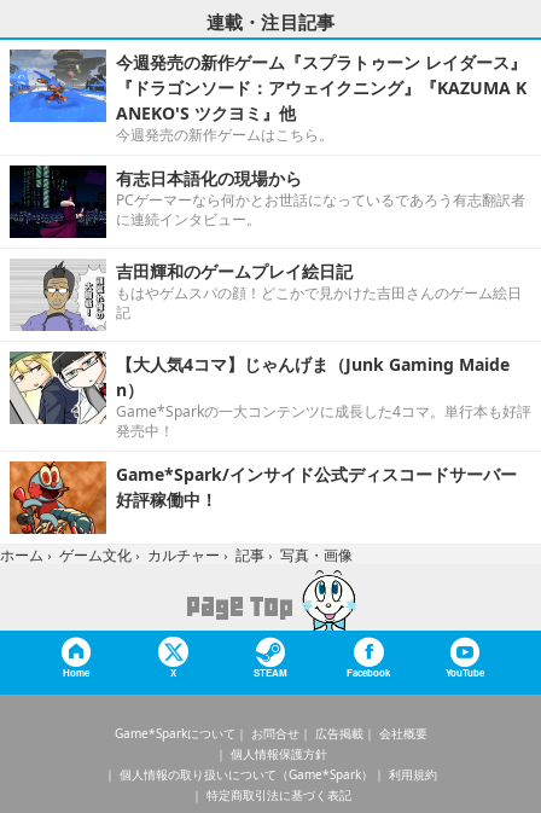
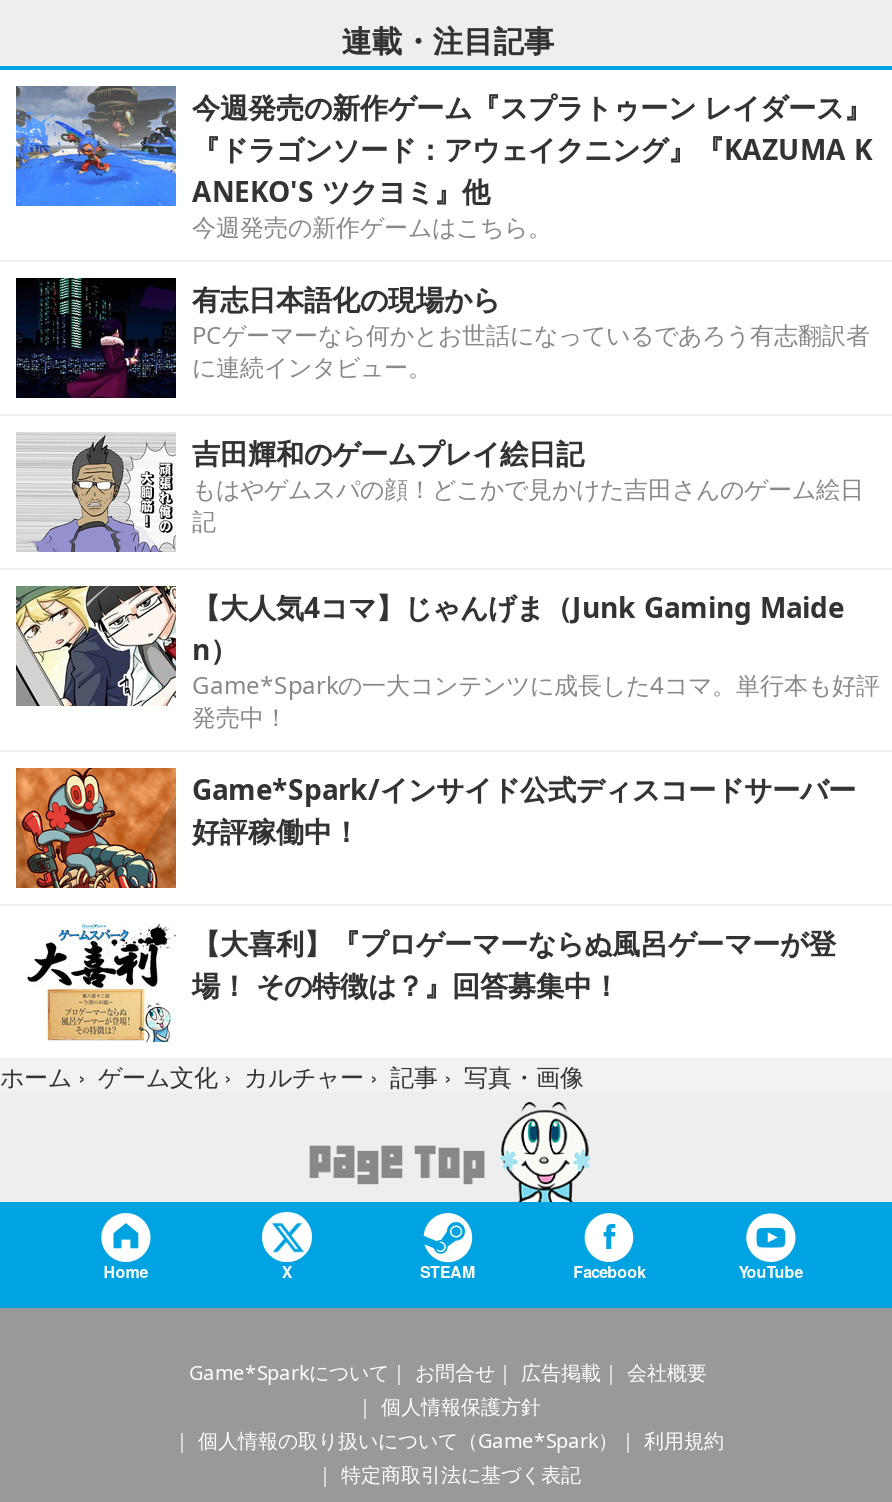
none -> [26,924,836,1042] [image] | 【大喜利】『プロゲーマーならぬ風呂ゲーマーが登 | 場！ その特徴は？』回答募集中！

